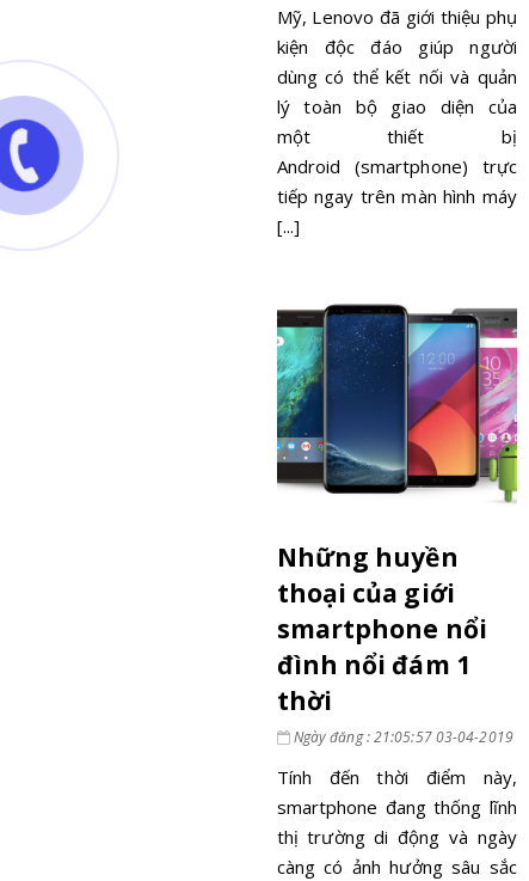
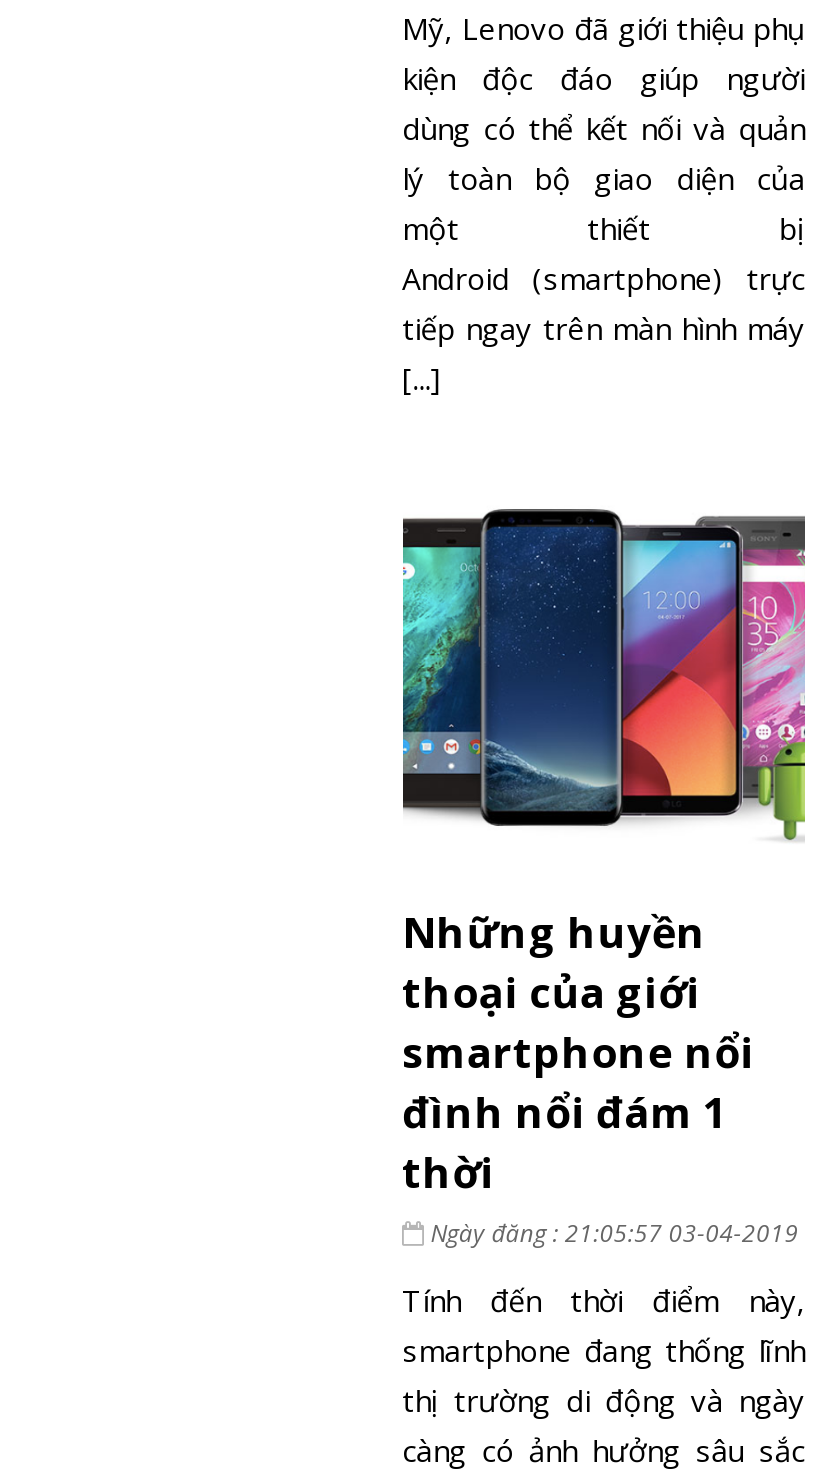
[4,96,84,215] [image] -> none

